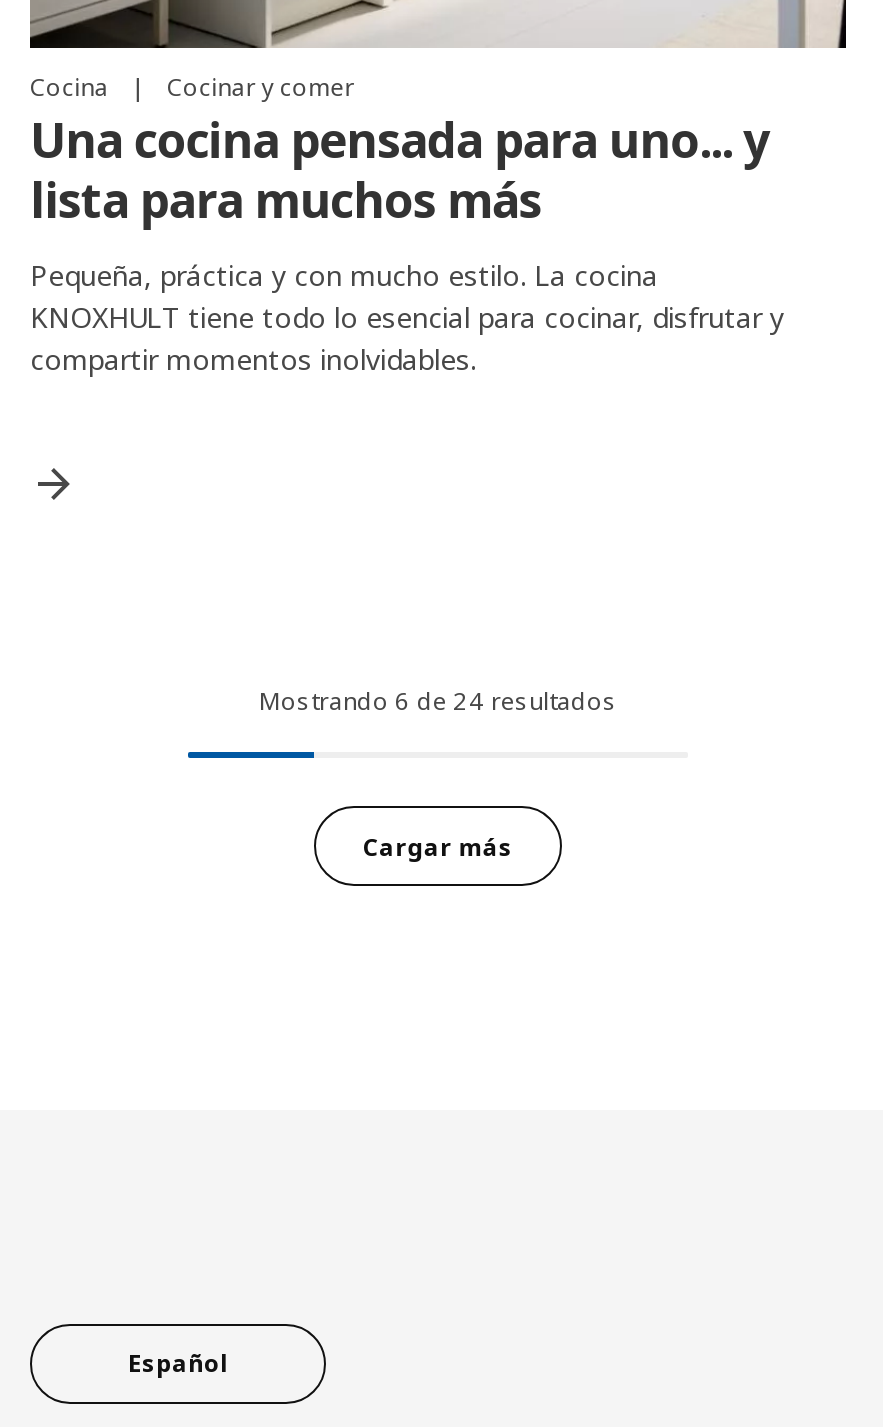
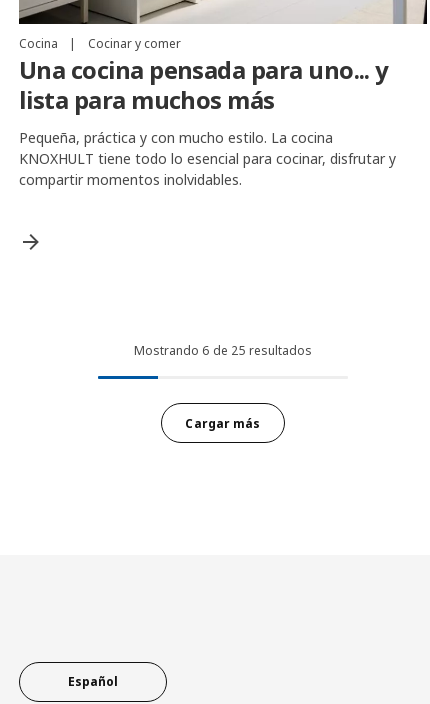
[259,685,617,719] Mostrando 6 de 24 resultados -> [134,342,312,359] Mostrando 6 de 25 resultados

